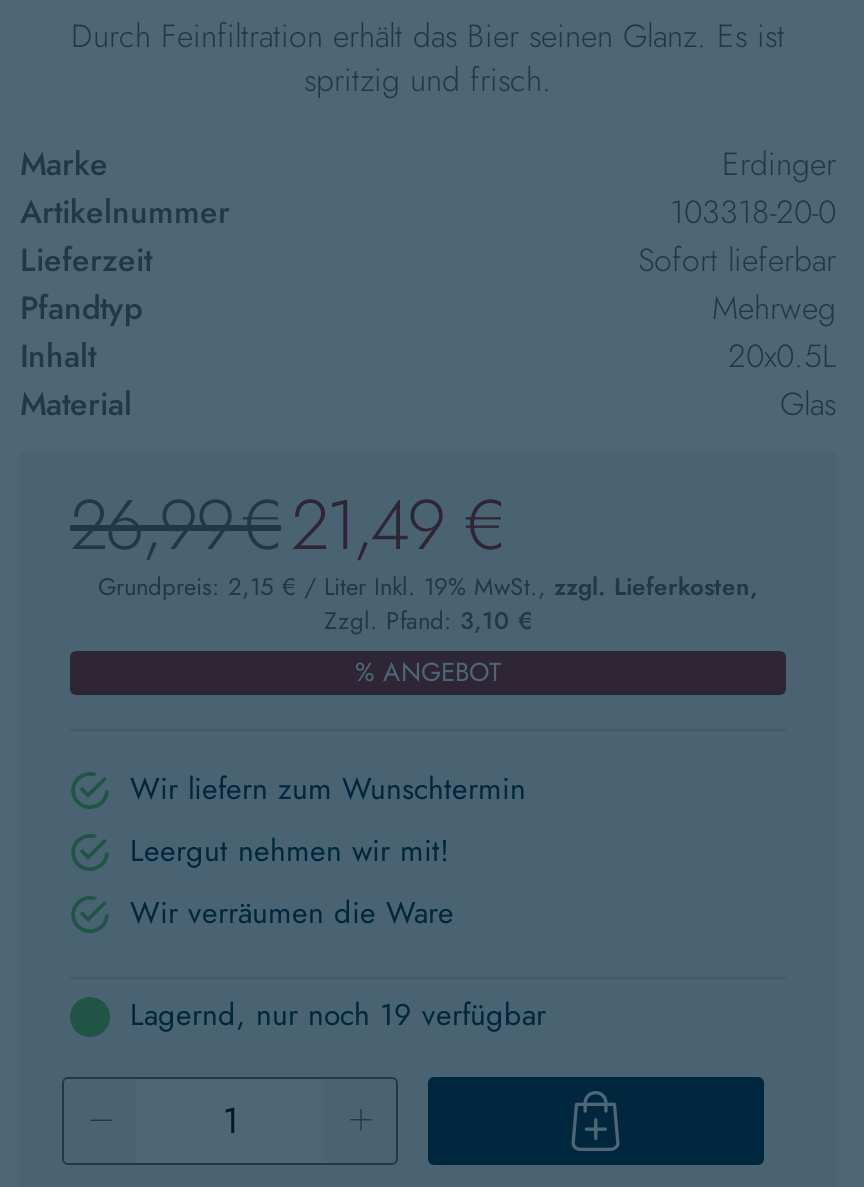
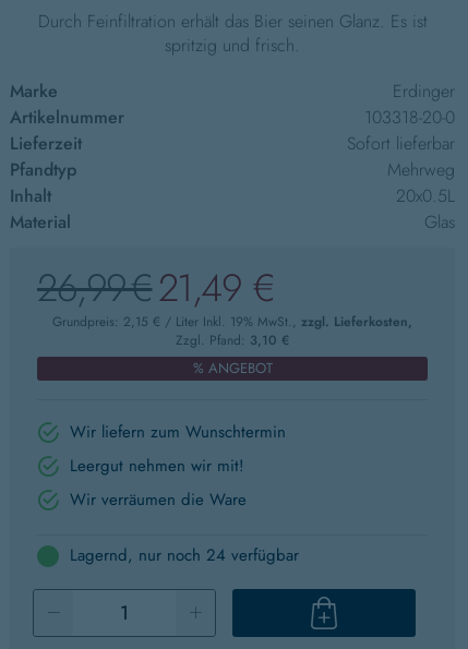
[130,993,546,1037] Lagernd, nur noch 19 verfügbar -> [70,543,299,567] Lagernd, nur noch 24 verfügbar

